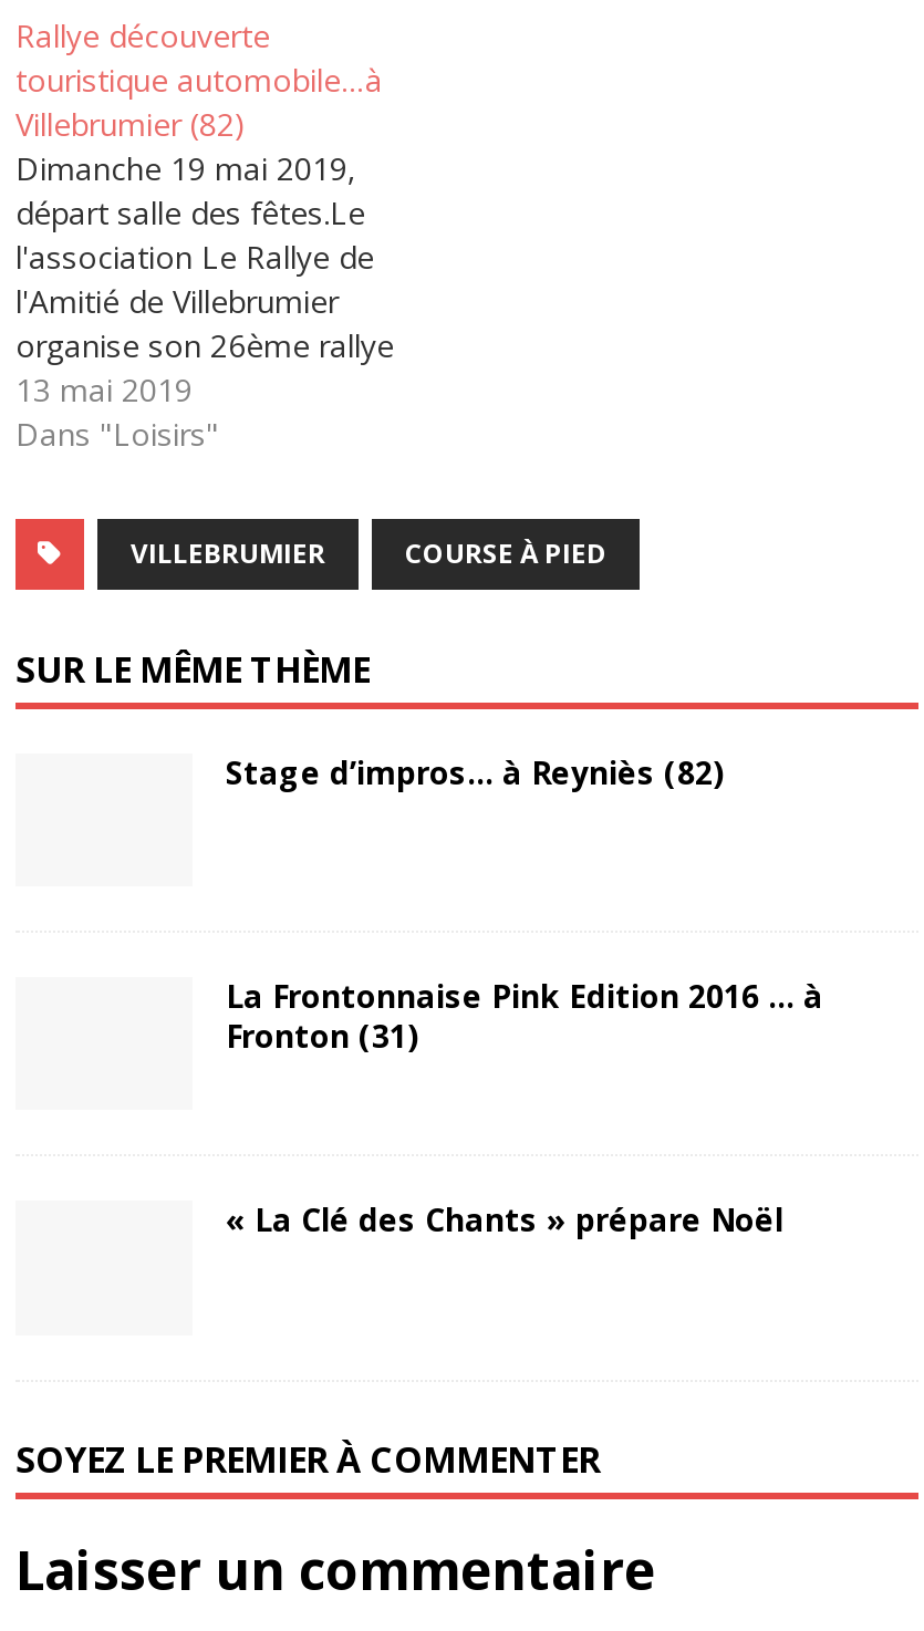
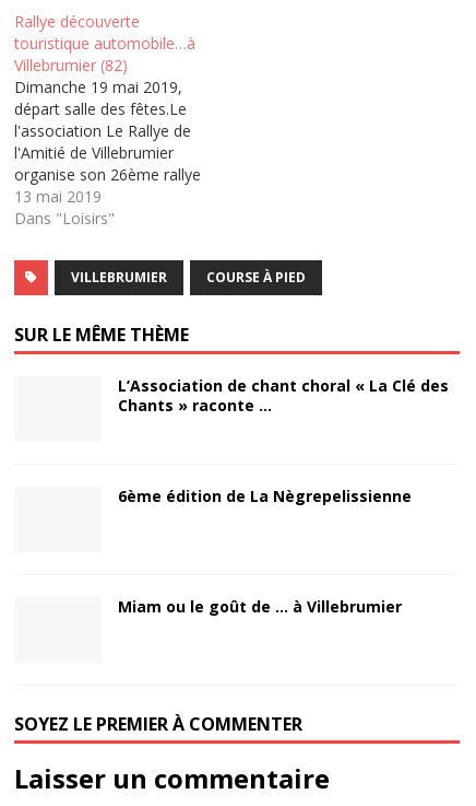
[226,752,724,794] Stage d’impros… à Reyniès (82) -> [118,375,449,415] L’Association de chant choral « La Clé des | Chants » raconte …
[226,976,823,1058] La Frontonnaise Pink Edition 2016 … à | Fronton (31) -> [118,486,412,506] 6ème édition de La Nègrepelissienne
[226,1200,783,1242] « La Clé des Chants » prépare Noël -> [118,596,402,617] Miam ou le goût de … à Villebrumier

